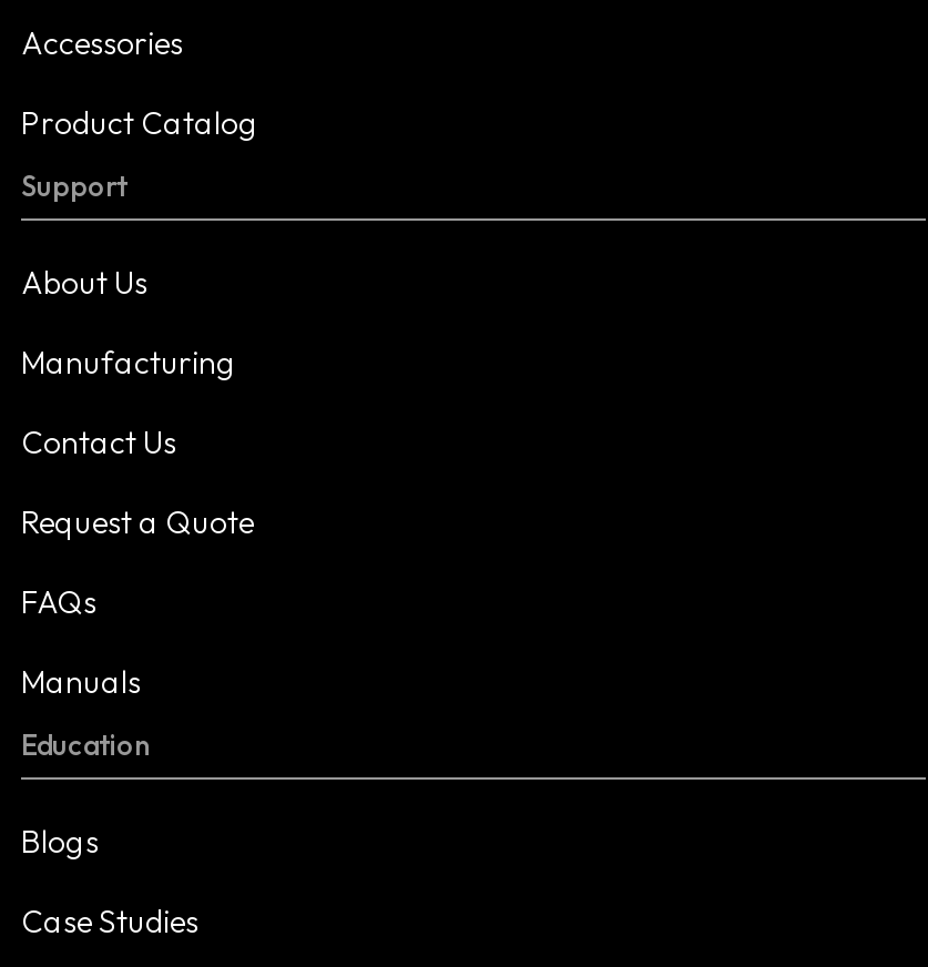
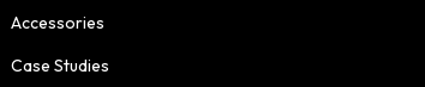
[21,102,258,860] Product Catalog | Support | About Us | Manufacturing | Contact Us | Request a Quote | FAQs | Manuals | Education | Blogs -> none

